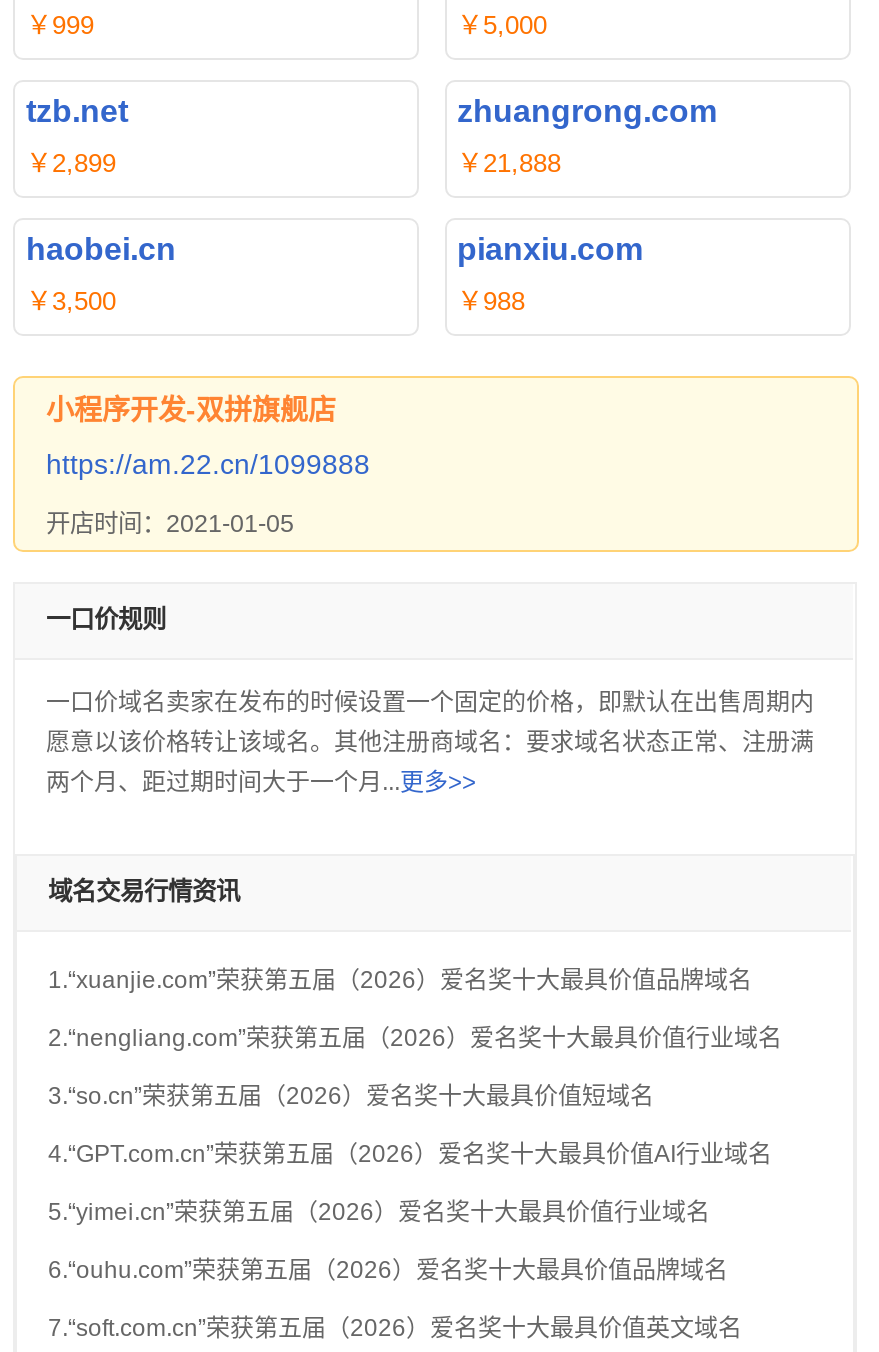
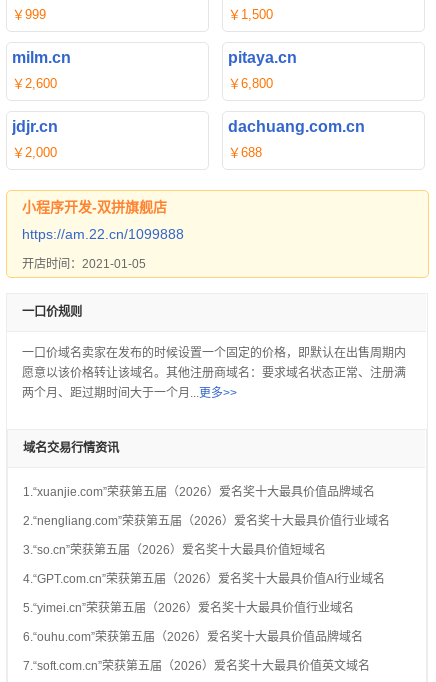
[457,10,547,40] ￥5,000 -> [228,7,273,22] ￥1,500
[26,94,128,128] tzb.net -> [12,49,71,66] milm.cn
[457,94,717,128] zhuangrong.com -> [228,49,297,66] pitaya.cn
[26,148,116,178] ￥2,899 -> [12,76,57,91] ￥2,600
[457,148,561,178] ￥21,888 -> [228,76,273,91] ￥6,800
[26,232,176,266] haobei.cn -> [12,118,58,135] jdjr.cn
[457,232,643,266] pianxiu.com -> [228,118,365,135] dachuang.com.cn
[26,286,116,316] ￥3,500 -> [12,145,57,160] ￥2,000
[457,286,525,316] ￥988 -> [228,145,262,160] ￥688

